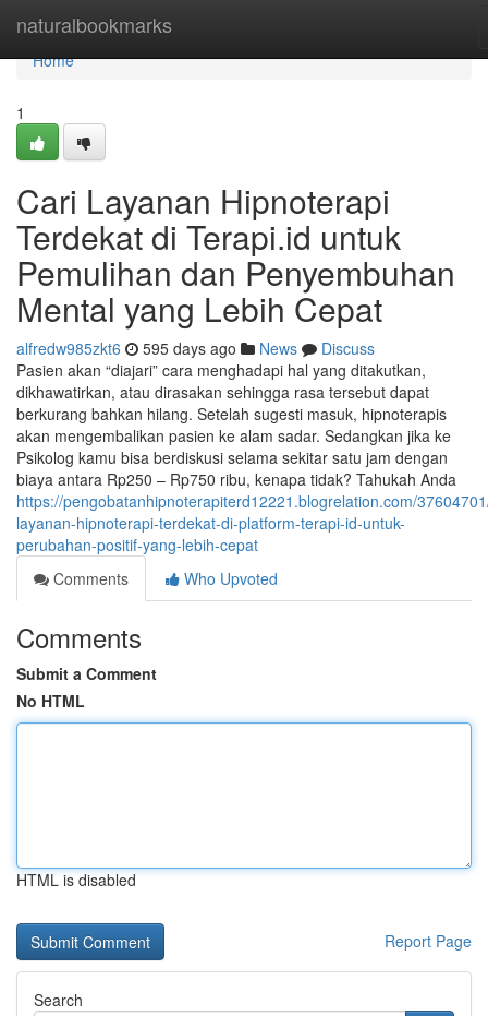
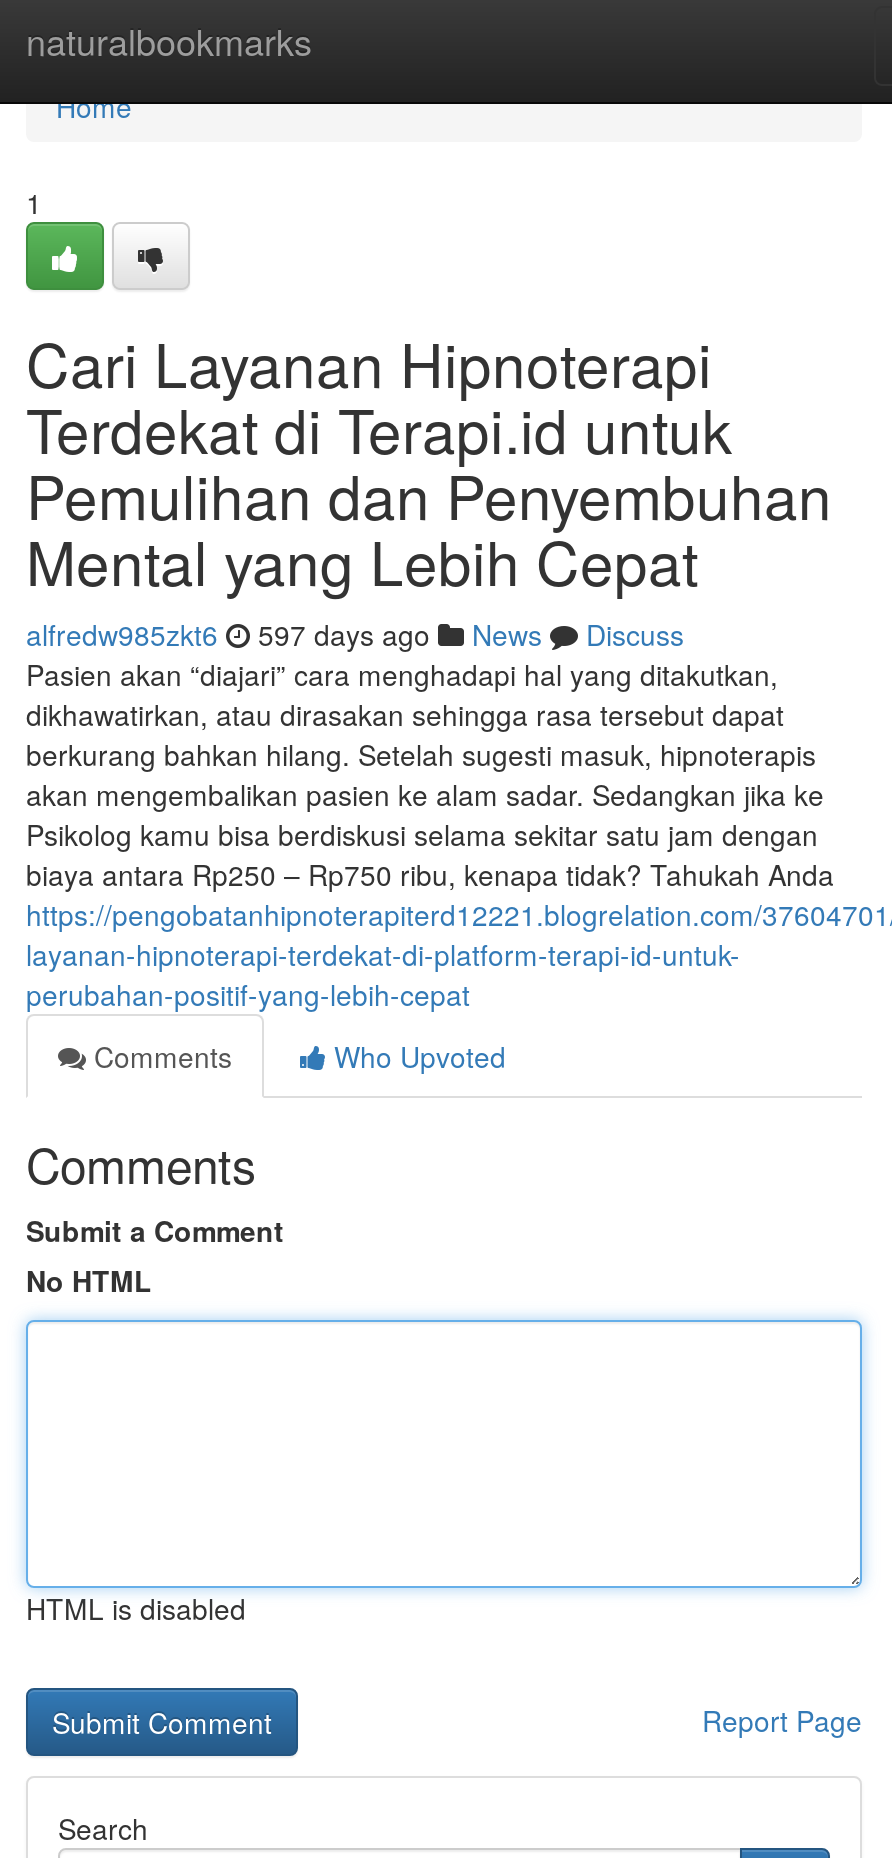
[16,337,375,359] alfredw985zkt6 595 days ago News Discuss -> [26,614,684,654] alfredw985zkt6 597 days ago News Discuss

